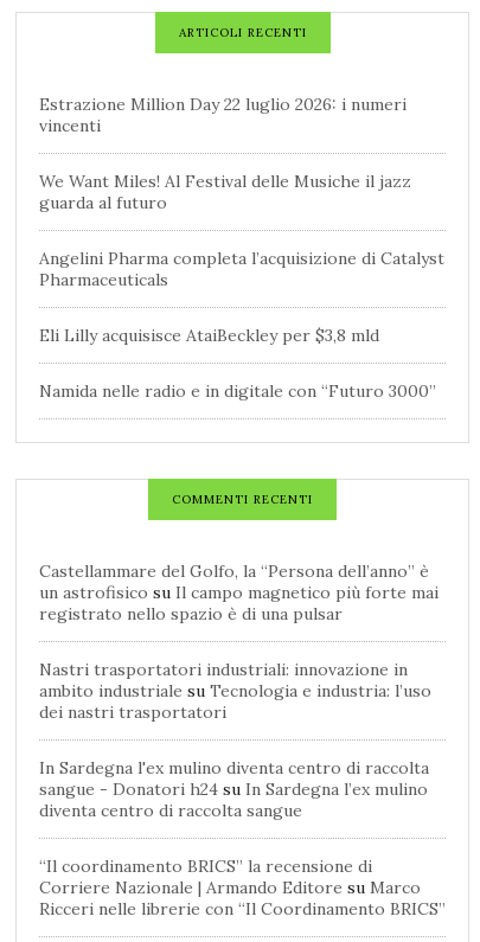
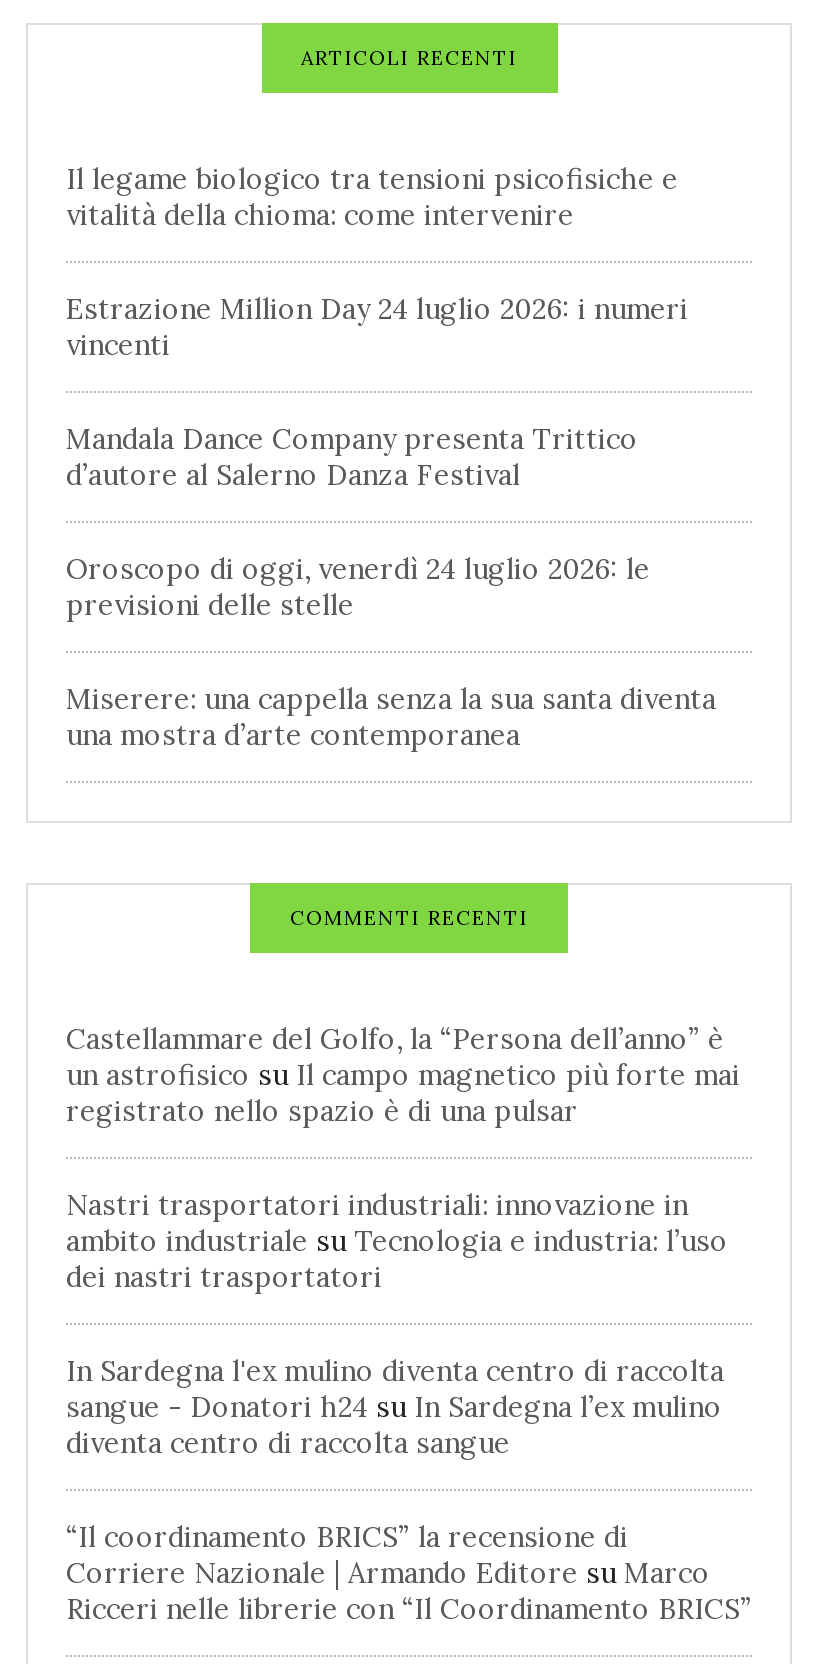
[39,94,407,115] Estrazione Million Day 22 luglio 2026: i numeri -> [66,161,688,327] Il legame biologico tra tensioni psicofisiche e | vitalità della chioma: come intervenire | Estrazione Million Day 24 luglio 2026: i numeri
moved [39,115,101,136] -> [66,327,170,363]: vincenti
[39,171,444,402] We Want Miles! Al Festival delle Musiche il jazz | guarda al futuro | Angelini Pharma completa l’acquisizione di Catalyst | Pharmaceuticals | Eli Lilly acquisisce AtaiBeckley per $3,8 mld | Namida nelle radio e in digitale con “Futuro 3000” -> [66,421,716,753] Mandala Dance Company presenta Trittico | d’autore al Salerno Danza Festival | Oroscopo di oggi, venerdì 24 luglio 2026: le | previsioni delle stelle | Miserere: una cappella senza la sua santa diventa | una mostra d’arte contemporanea

